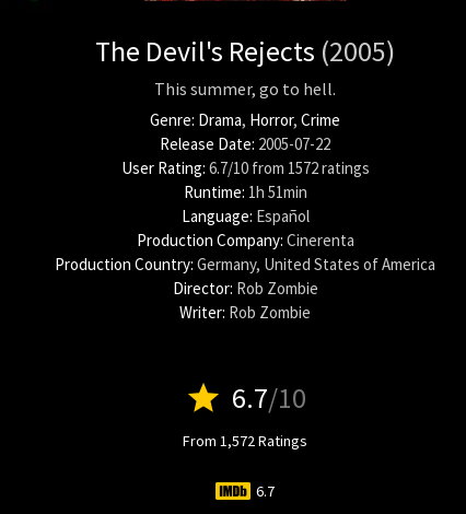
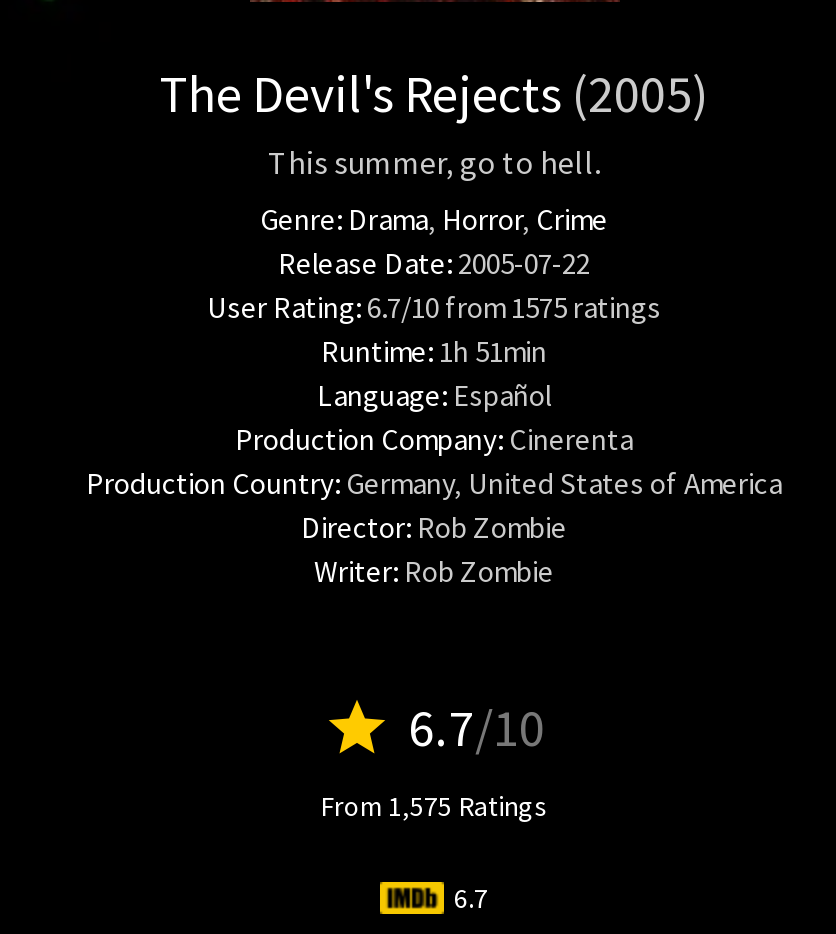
[121,157,369,178] User Rating: 6.7/10 from 1572 ratings -> [207,288,661,326] User Rating: 6.7/10 from 1575 ratings
[183,431,307,451] From 1,572 Ratings -> [320,788,548,824] From 1,575 Ratings

